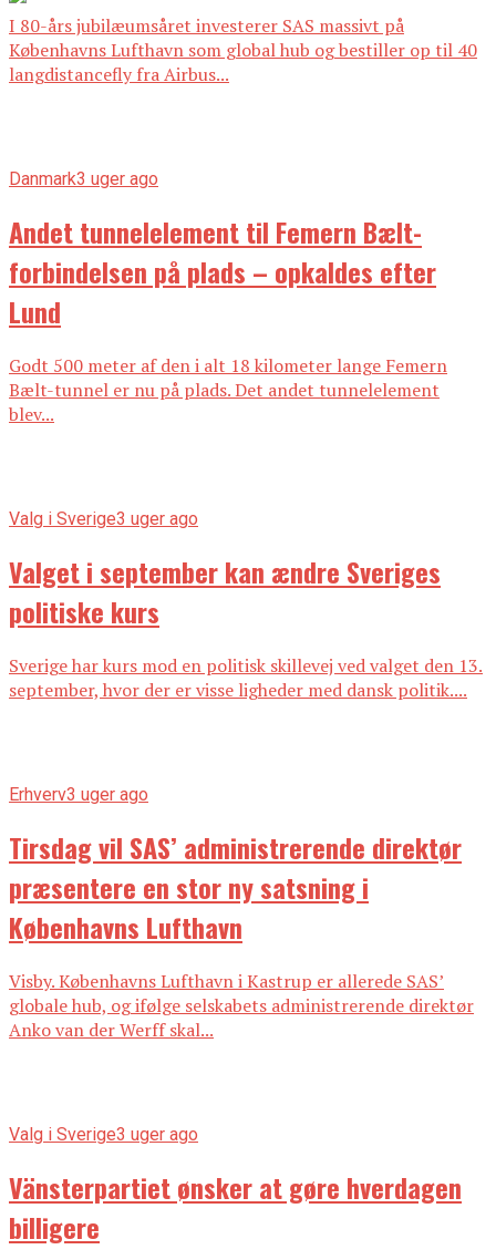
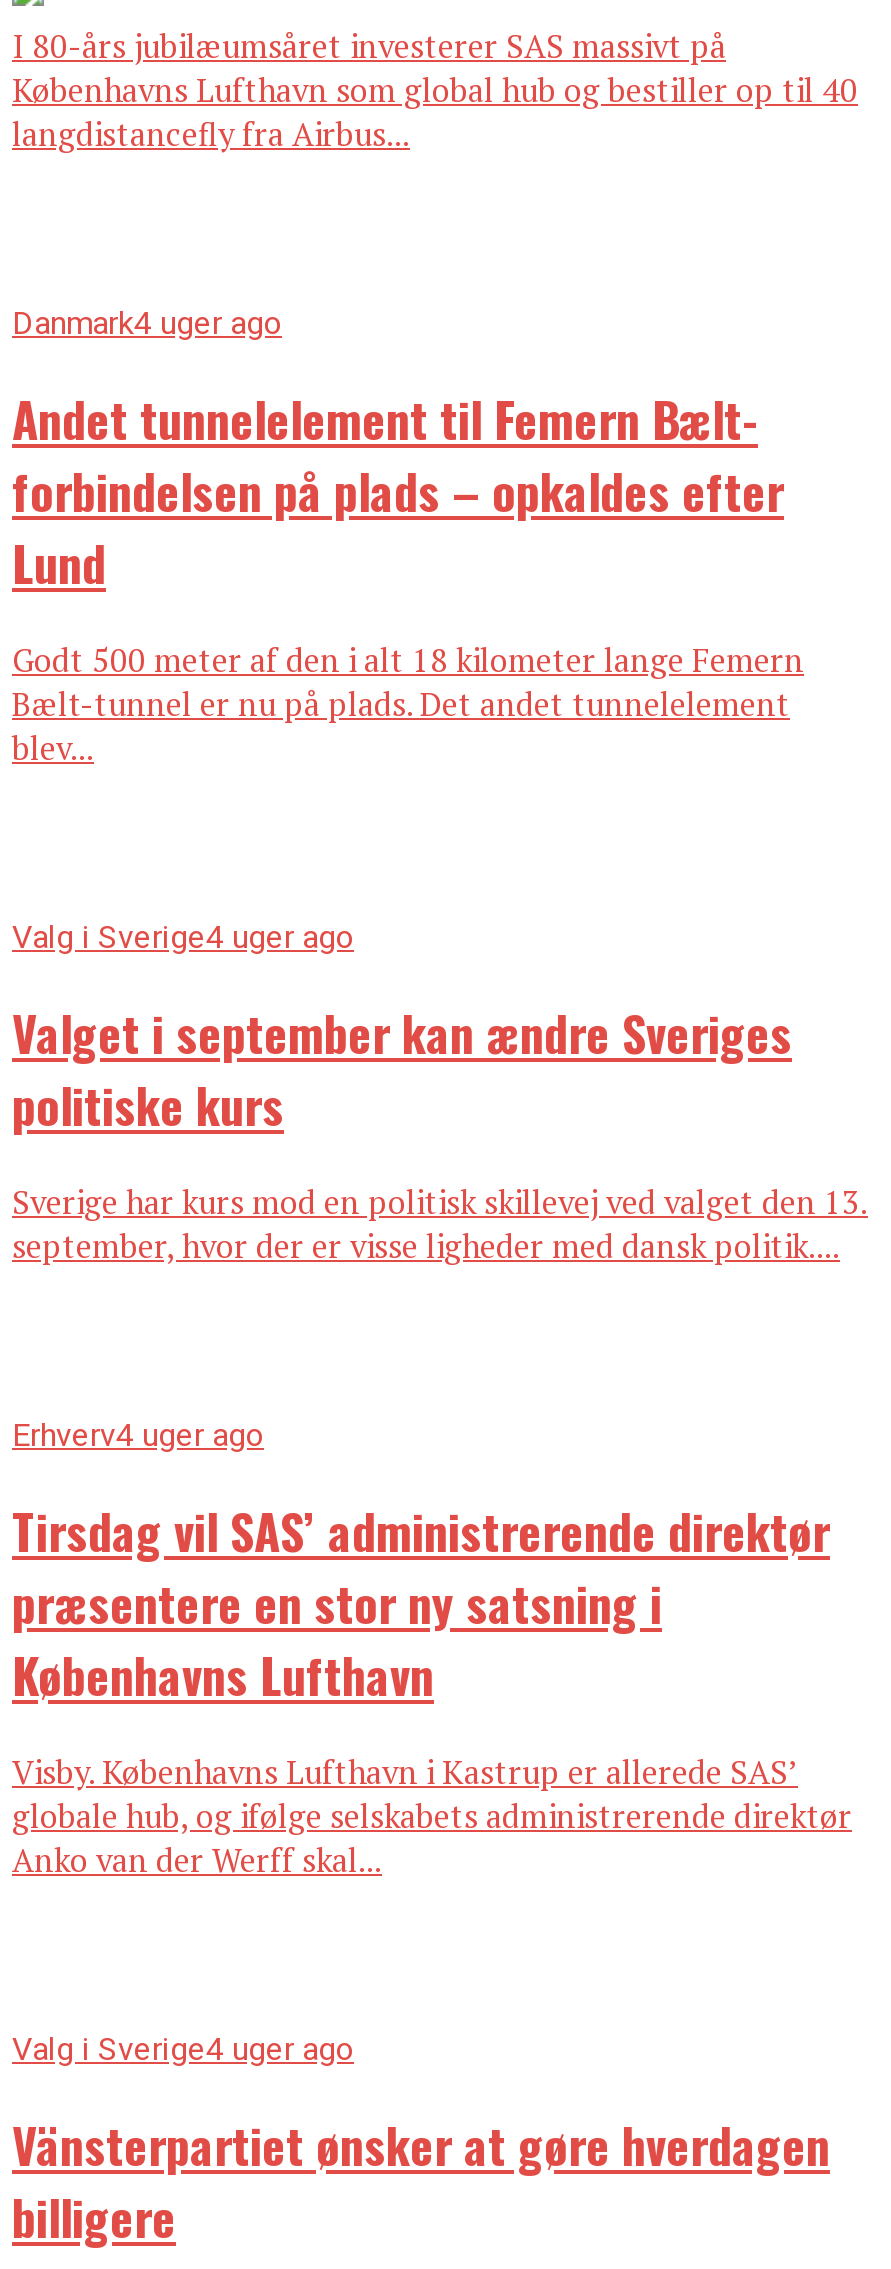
[9,169,158,190] Danmark3 uger ago -> [12,305,282,343] Danmark4 uger ago
[9,508,198,529] Valg i Sverige3 uger ago -> [12,918,354,956] Valg i Sverige4 uger ago
[9,784,148,805] Erhverv3 uger ago -> [12,1416,264,1454] Erhverv4 uger ago
[9,1124,198,1145] Valg i Sverige3 uger ago -> [12,2030,354,2068] Valg i Sverige4 uger ago

